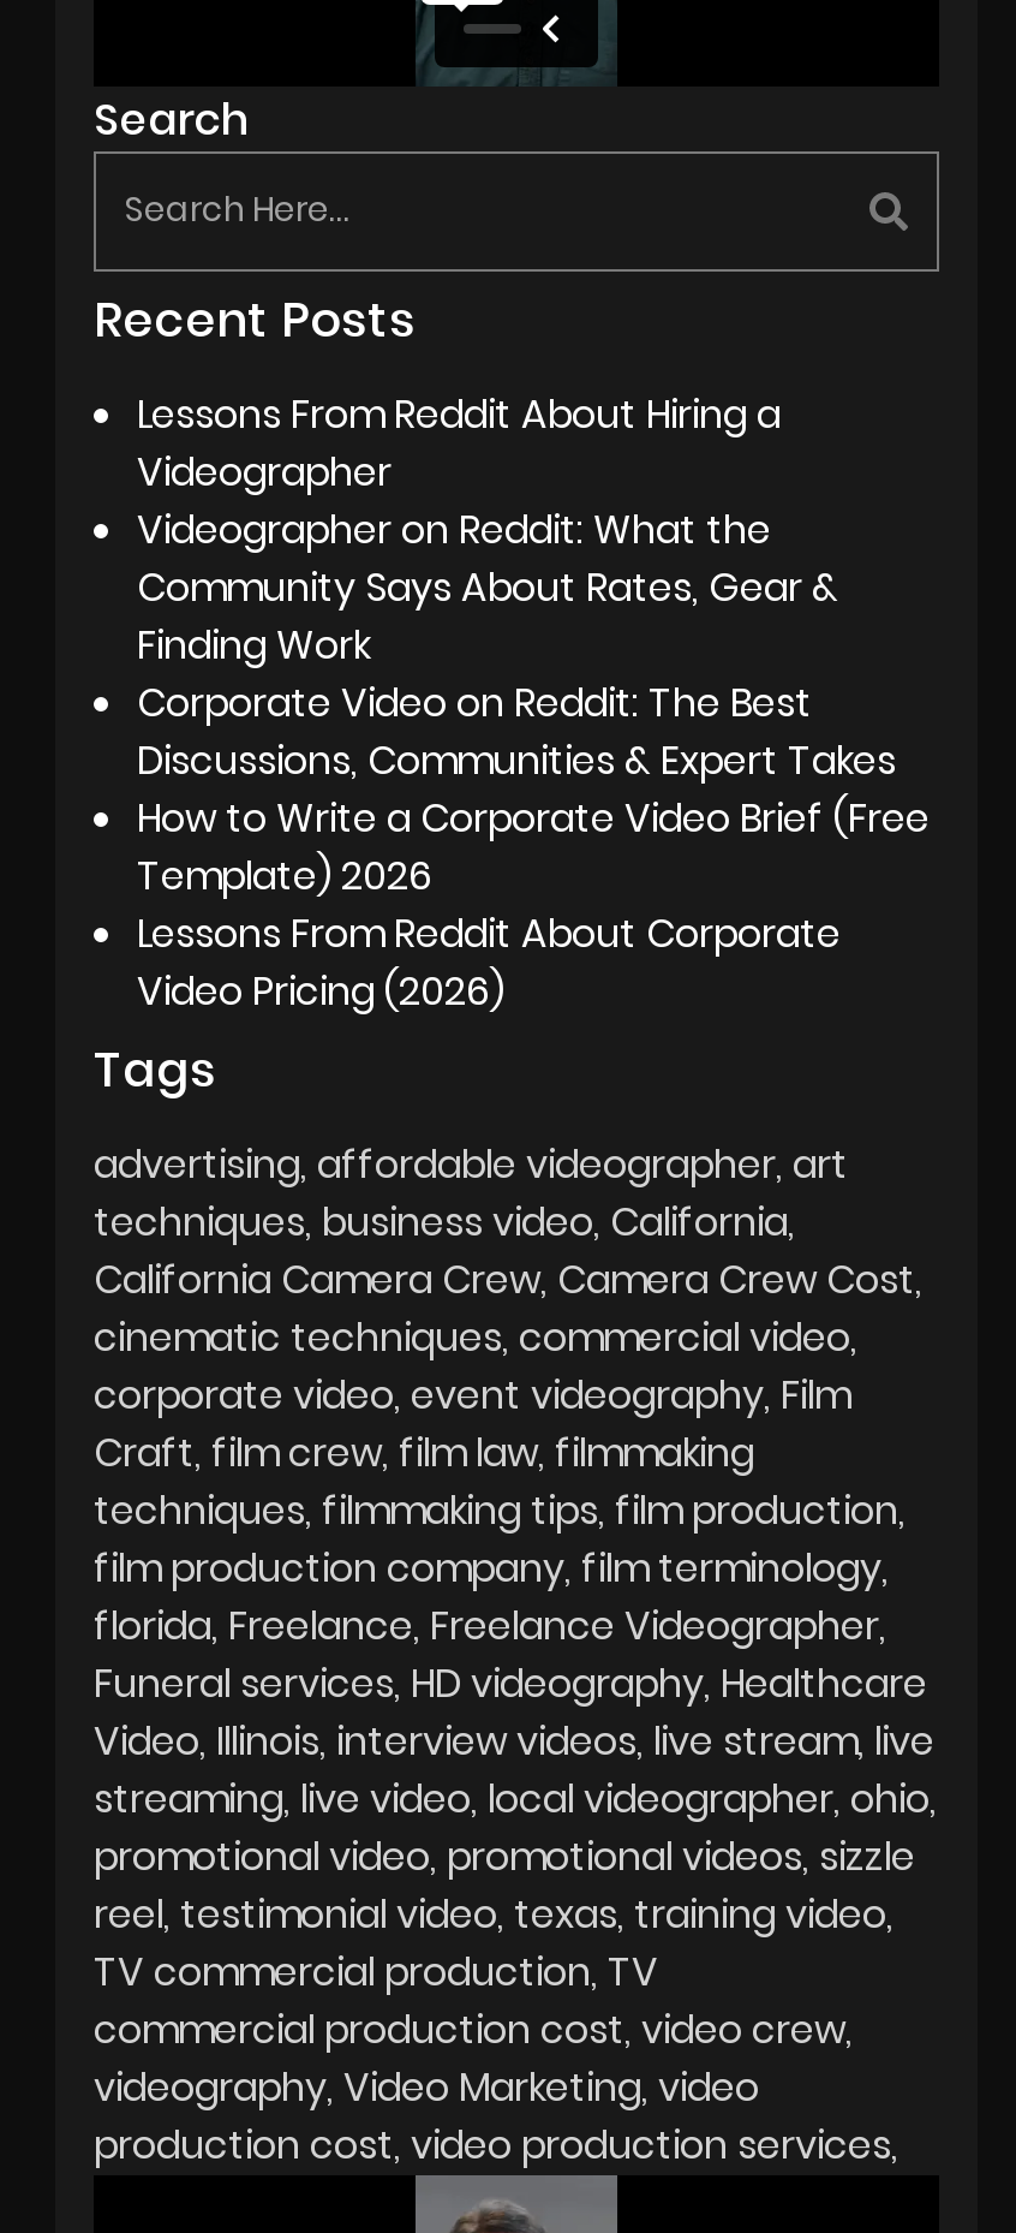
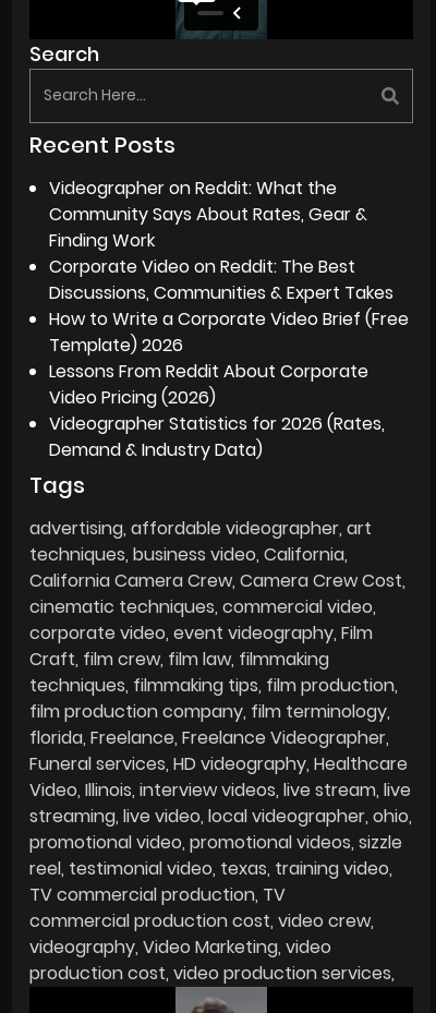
[137,386,781,499] Lessons From Reddit About Hiring a | Videographer -> none
moved [137,501,930,1018] -> [49,175,409,410]: Videographer on Reddit: What the | Community Says About Rates, Gear & | Finding Work | ... | Lessons From Reddit About Corporate | Video Pricing (2026)
none -> [49,411,385,462] Videographer Statistics for 2026 (Rates, | Demand & Industry Data)

